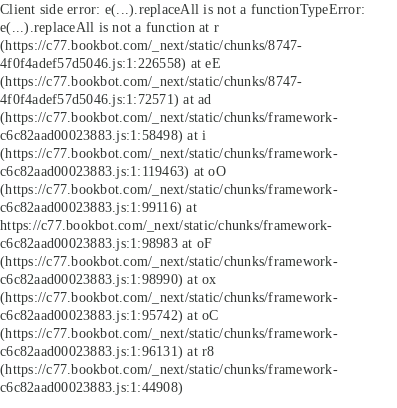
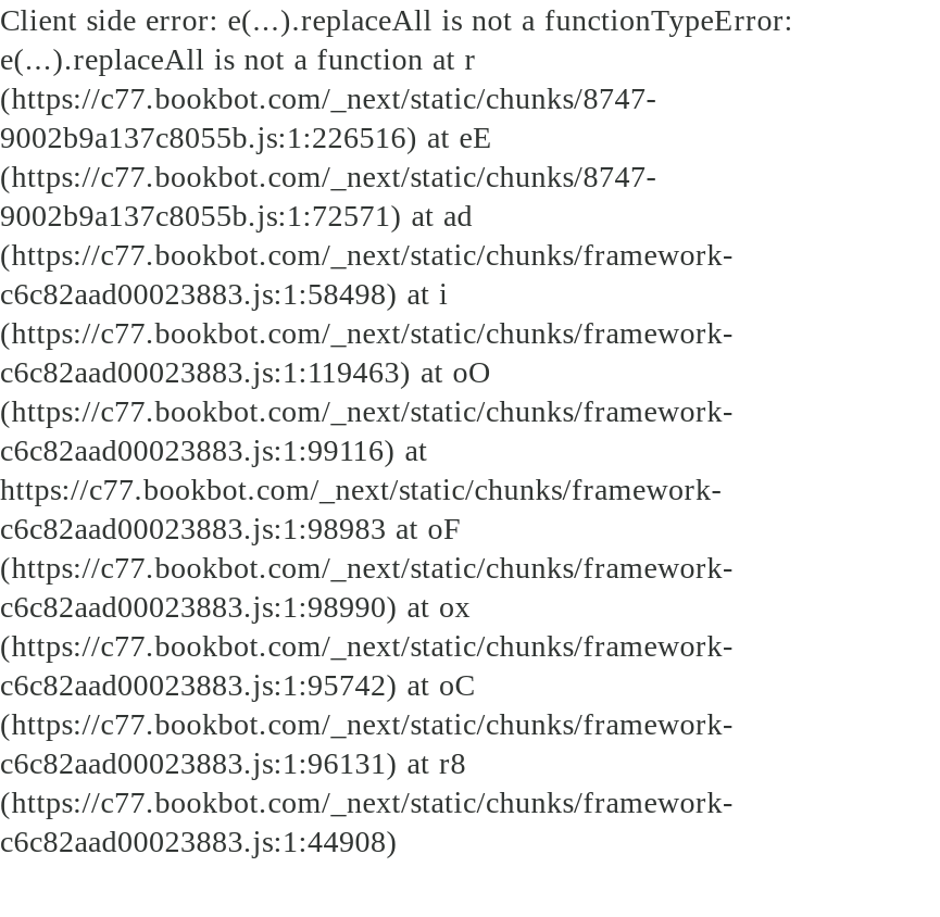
[0,55,221,71] 4f0f4adef57d5046.js:1:226558) at eE -> [0,120,493,154] 9002b9a137c8055b.js:1:226516) at eE
[0,91,211,107] 4f0f4adef57d5046.js:1:72571) at ad -> [0,198,473,233] 9002b9a137c8055b.js:1:72571) at ad

